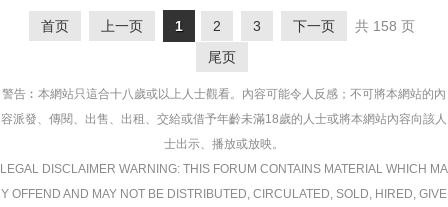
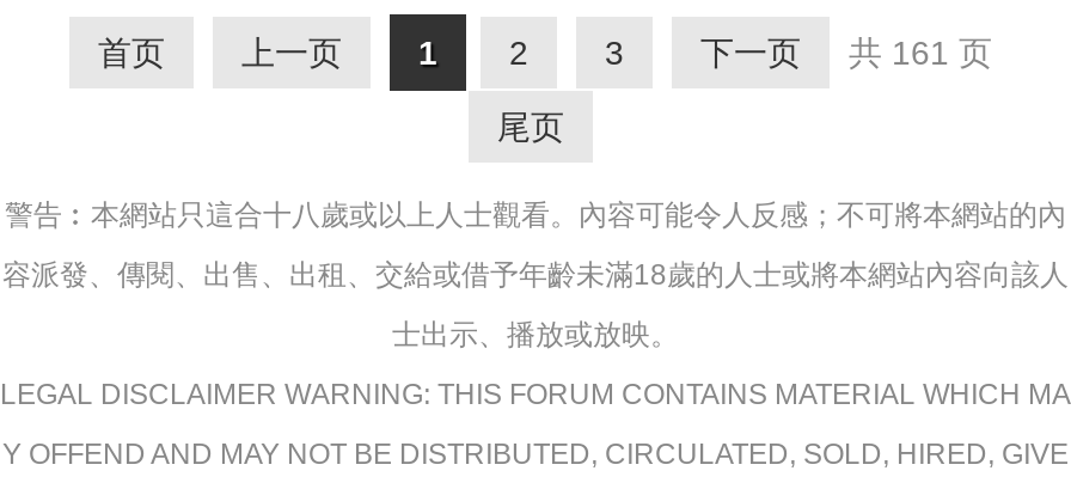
[41,18,419,34] 首页 上一页 1 2 3 下一页 共 158 页 -> [98,33,1002,72] 首页 上一页 1 2 3 下一页 共 161 页

